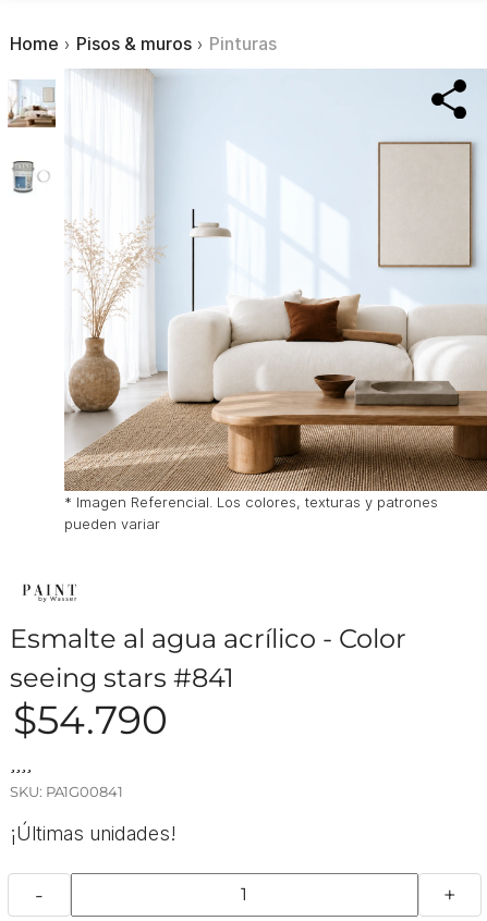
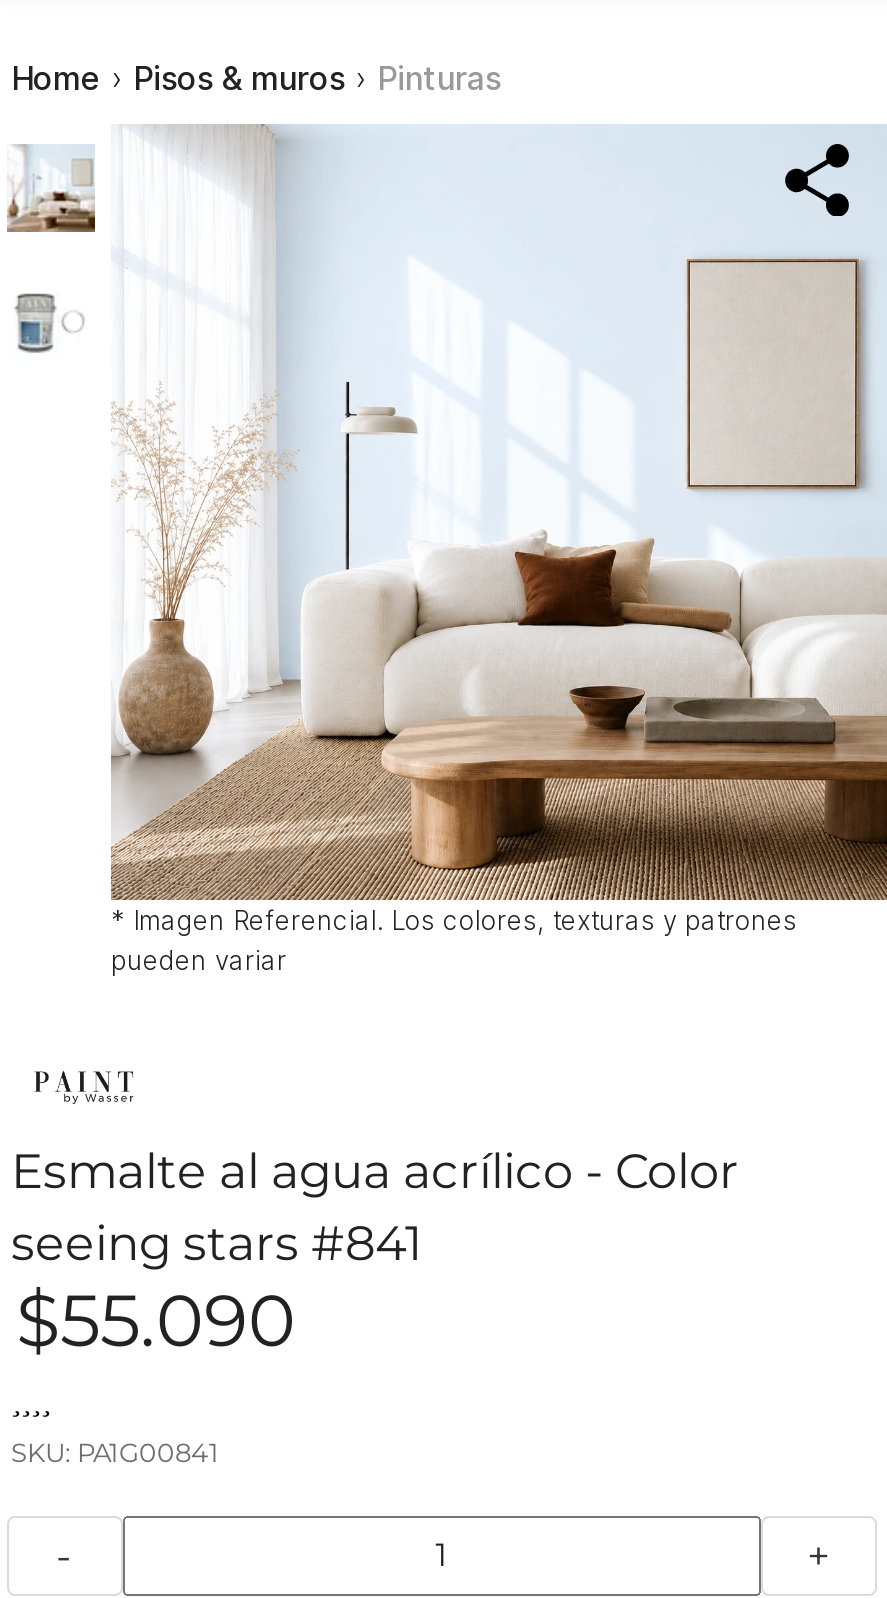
[13,695,167,743] $54.790 -> [16,1275,296,1363] $55.090
[10,821,176,844] ¡Últimas unidades! -> none

